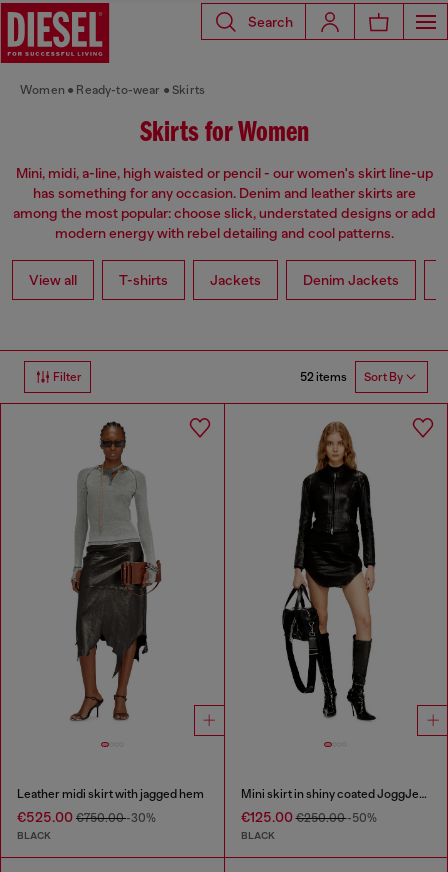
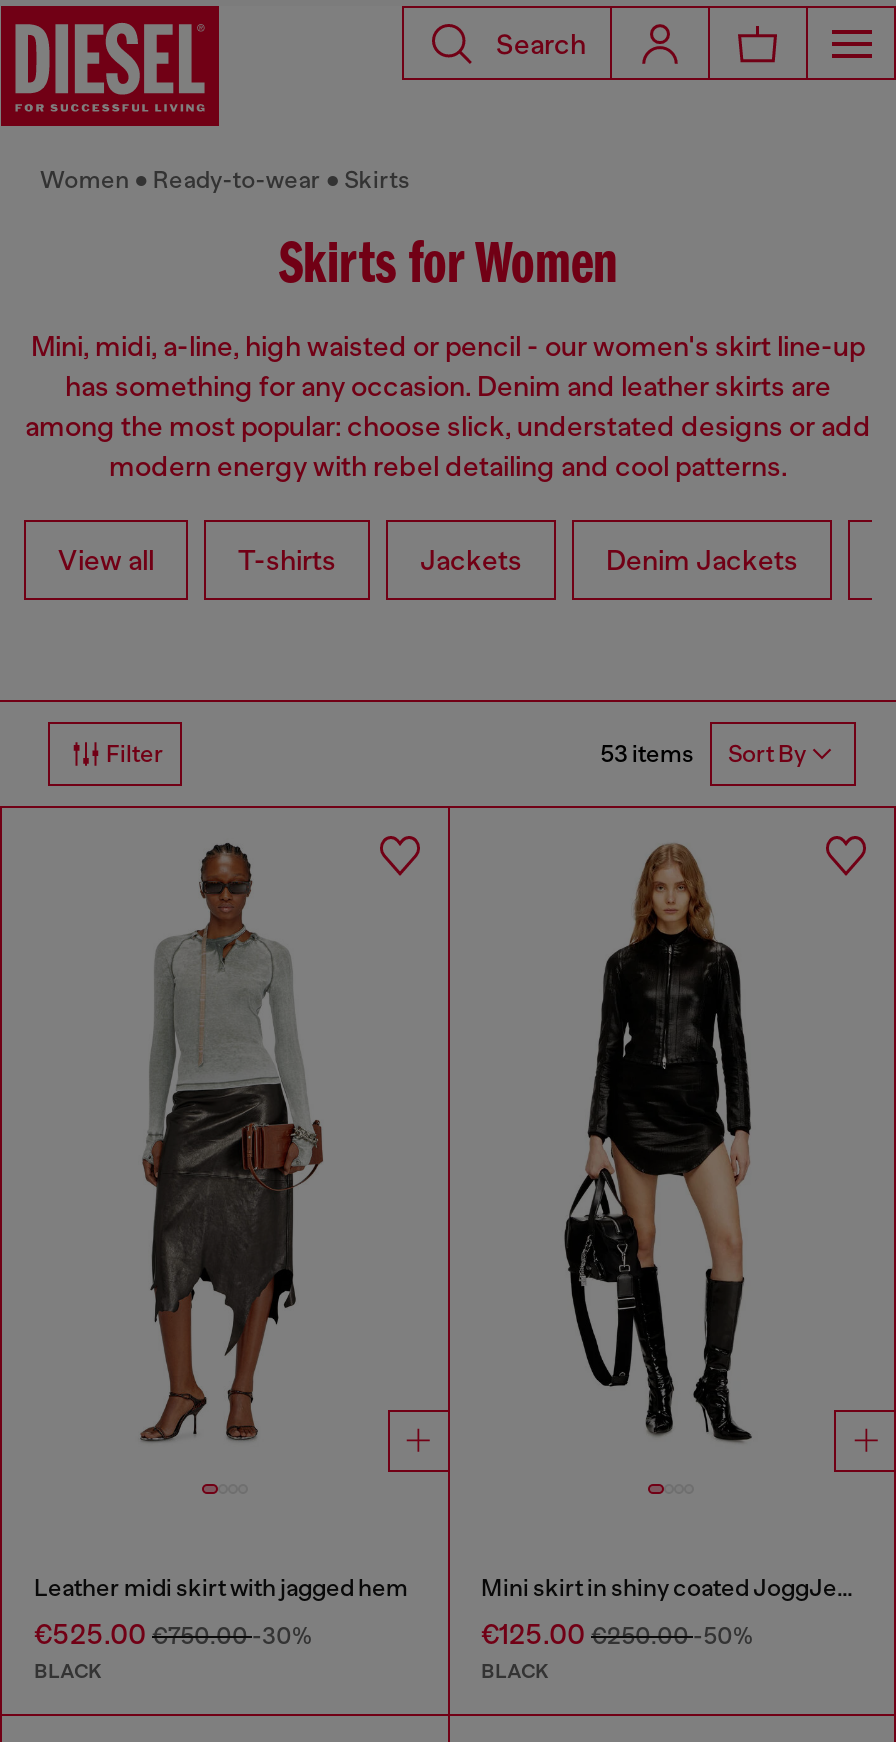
[300,370,403,384] 52 items Sort By -> [600,740,806,769] 53 items Sort By

